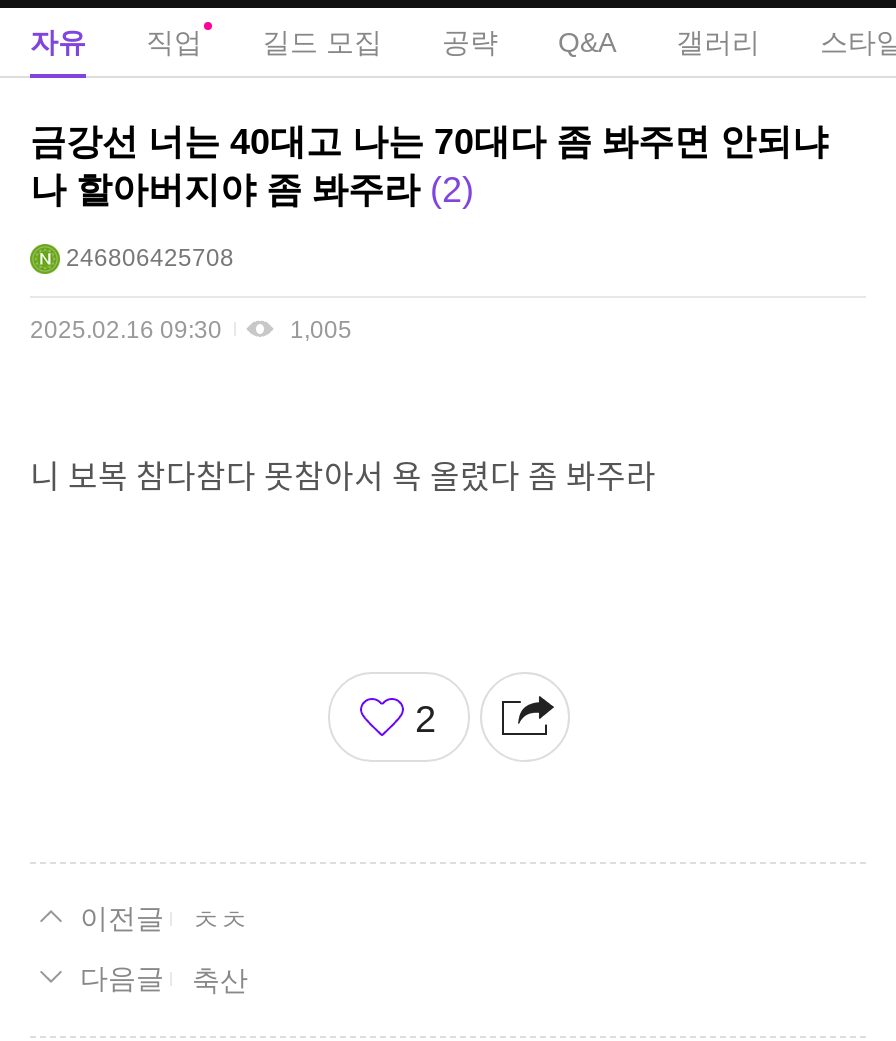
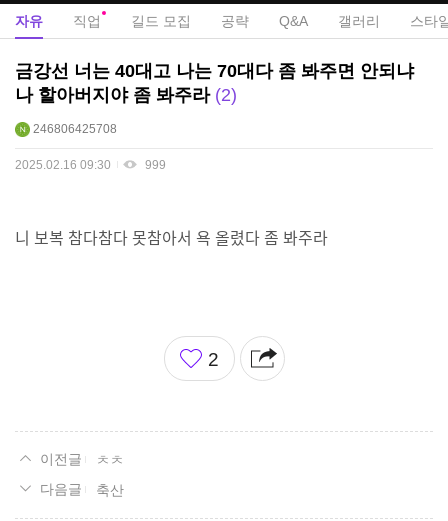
[284,316,352,344] 1,005 -> [142,158,166,172] 999

